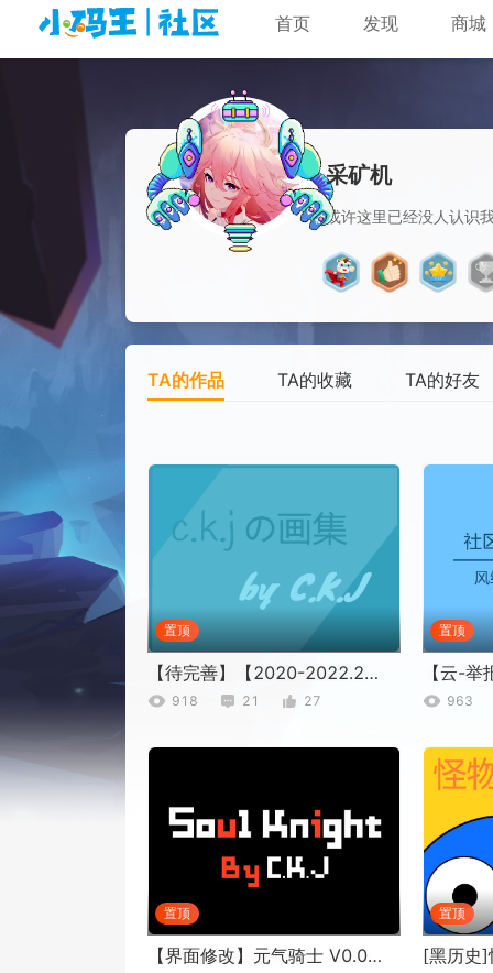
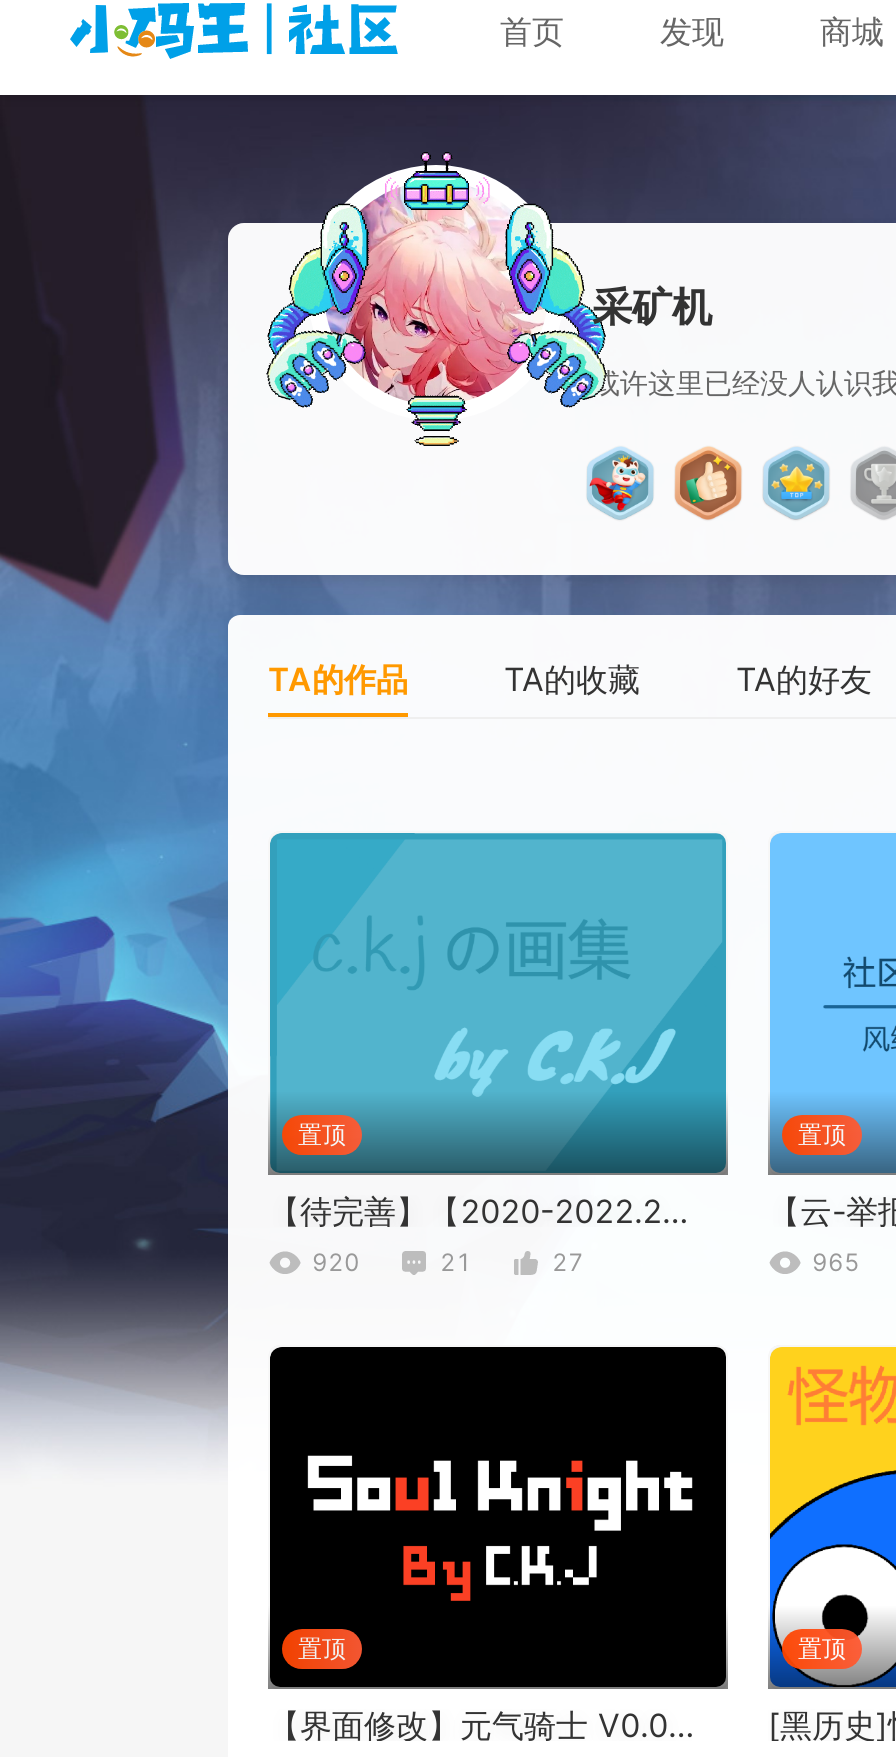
[172,693,198,709] 918 -> [312,1247,360,1277] 920
[447,693,473,709] 963 -> [812,1247,860,1277] 965

